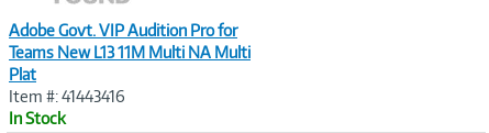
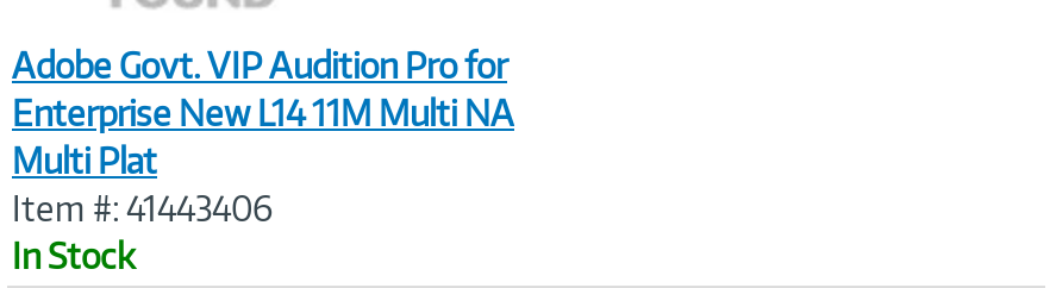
[9,43,251,106] Teams New L13 11M Multi NA Multi | Plat | Item #: 41443416 -> [12,93,514,228] Enterprise New L14 11M Multi NA | Multi Plat | Item #: 41443406

